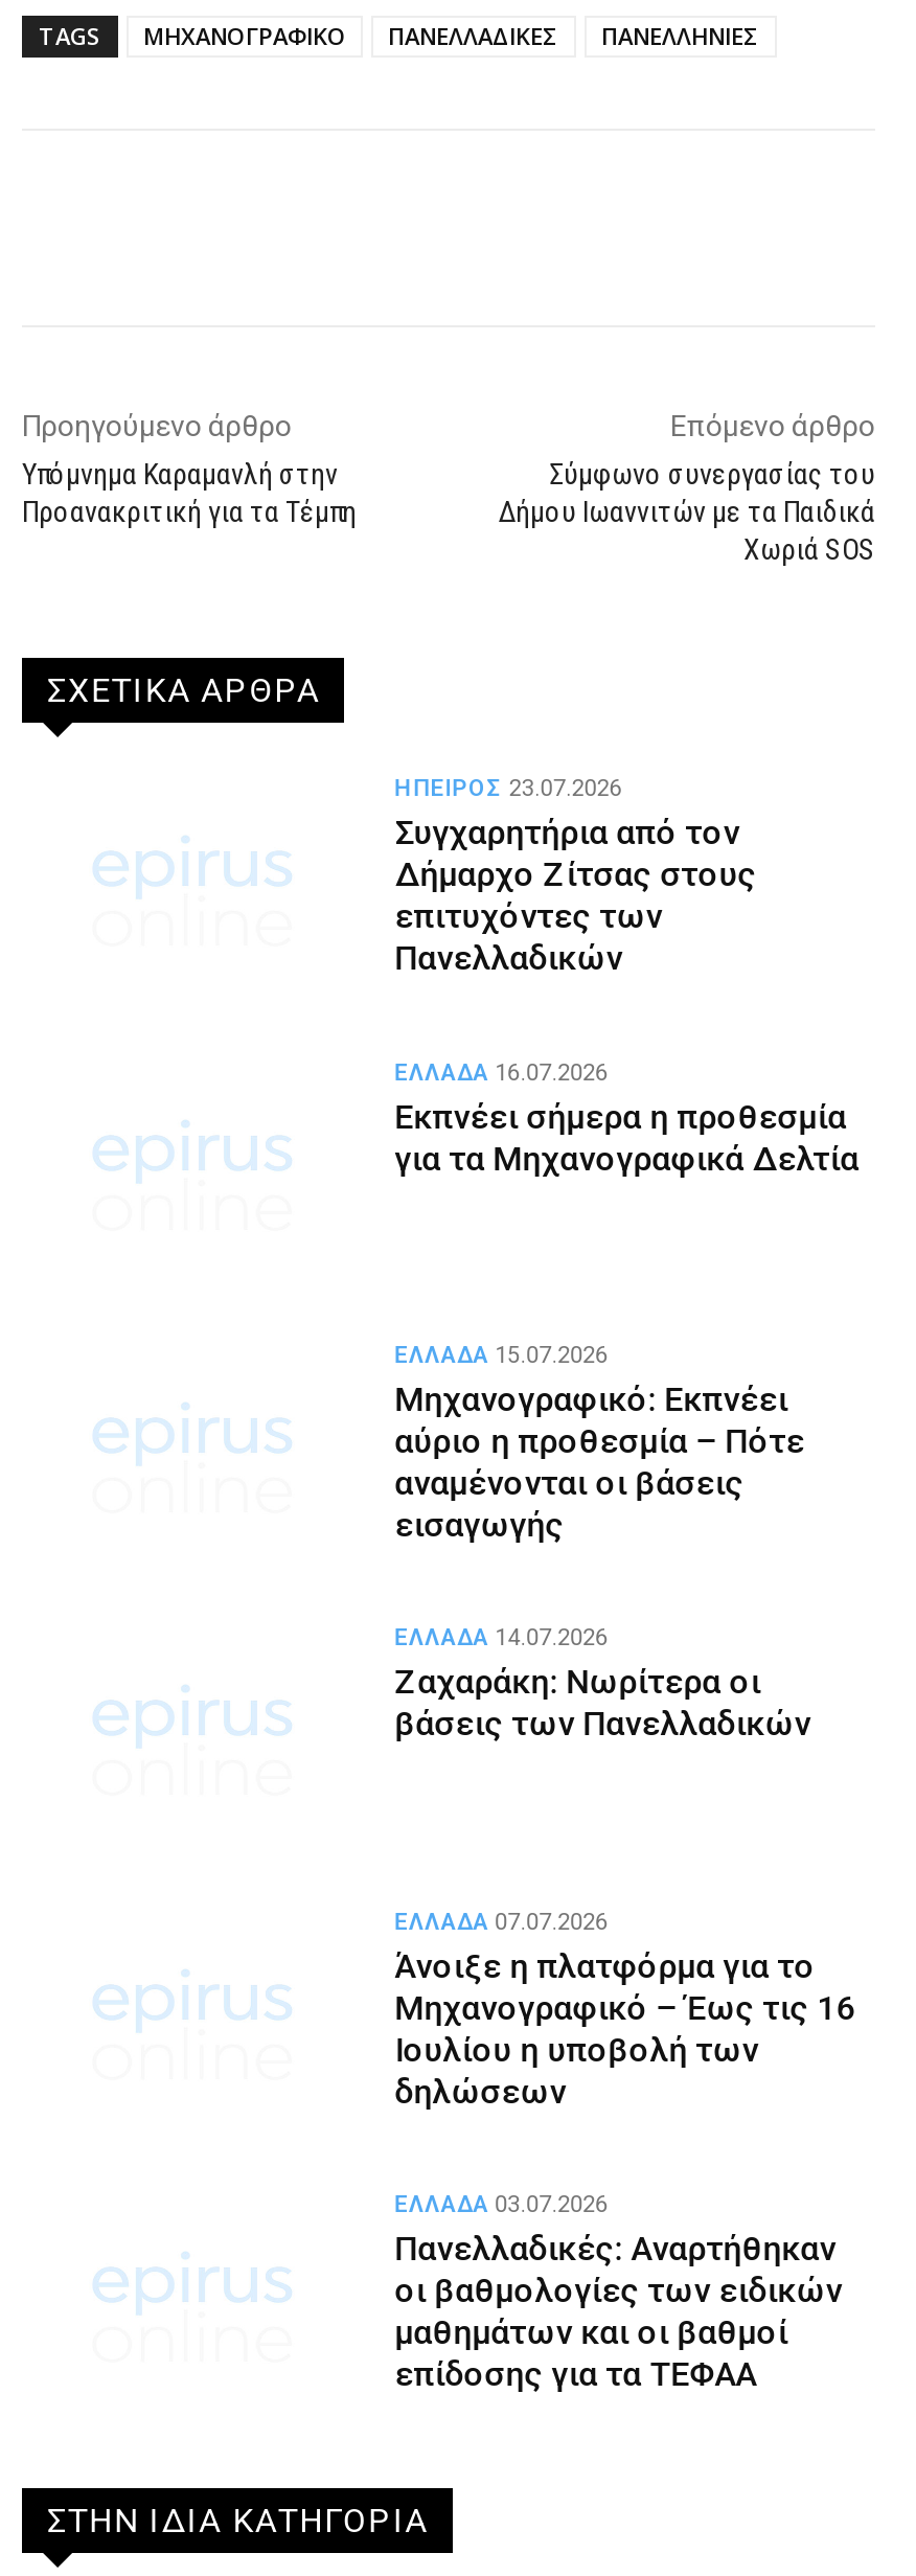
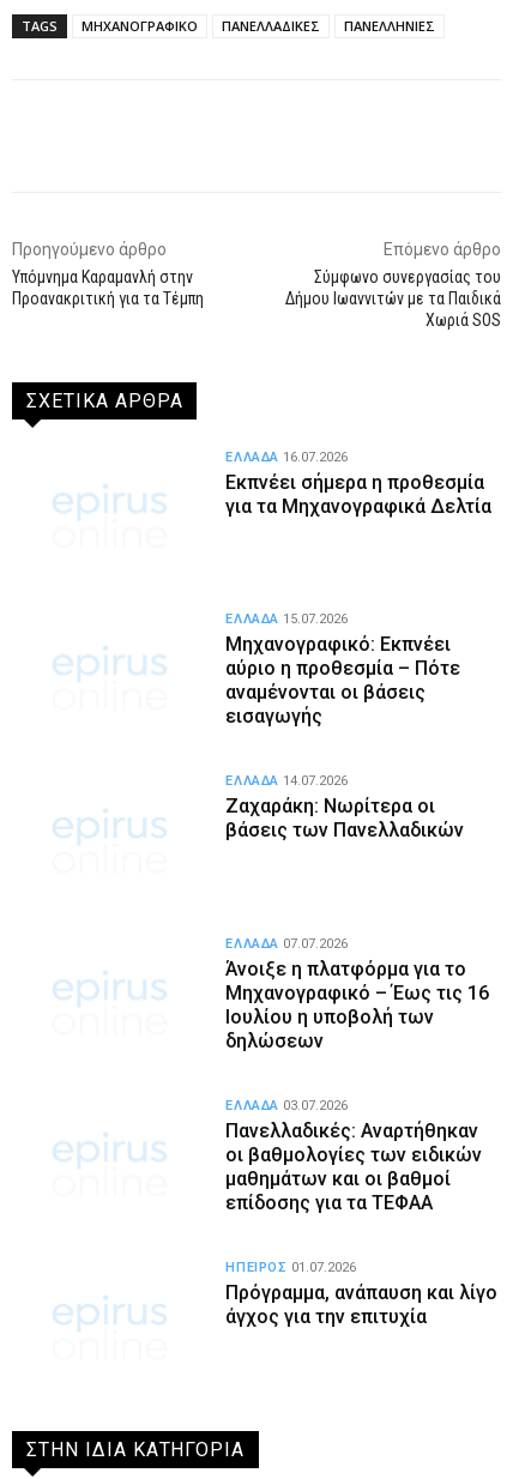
[395,775,622,802] ΗΠΕΙΡΟΣ 23.07.2026 -> none
[395,813,756,978] Συγχαρητήρια από τον | Δήμαρχο Ζίτσας στους | επιτυχόντες των | Πανελλαδικών -> none
moved [395,1058,859,2393] -> [226,449,492,1214]: Εκπνέει σήμερα η προθεσμία | για τα Μηχανογραφικά Δελτία | ΕΛΛΑΔΑ 16.07.2026 | ... | επίδοσης για τα ΤΕΦΑΑ | ΕΛΛΑΔΑ 03.07.2026
none -> [226,1281,498,1328] Πρόγραμμα, ανάπαυση και λίγο | άγχος για την επιτυχία
none -> [226,1260,356,1275] ΗΠΕΙΡΟΣ 01.07.2026

